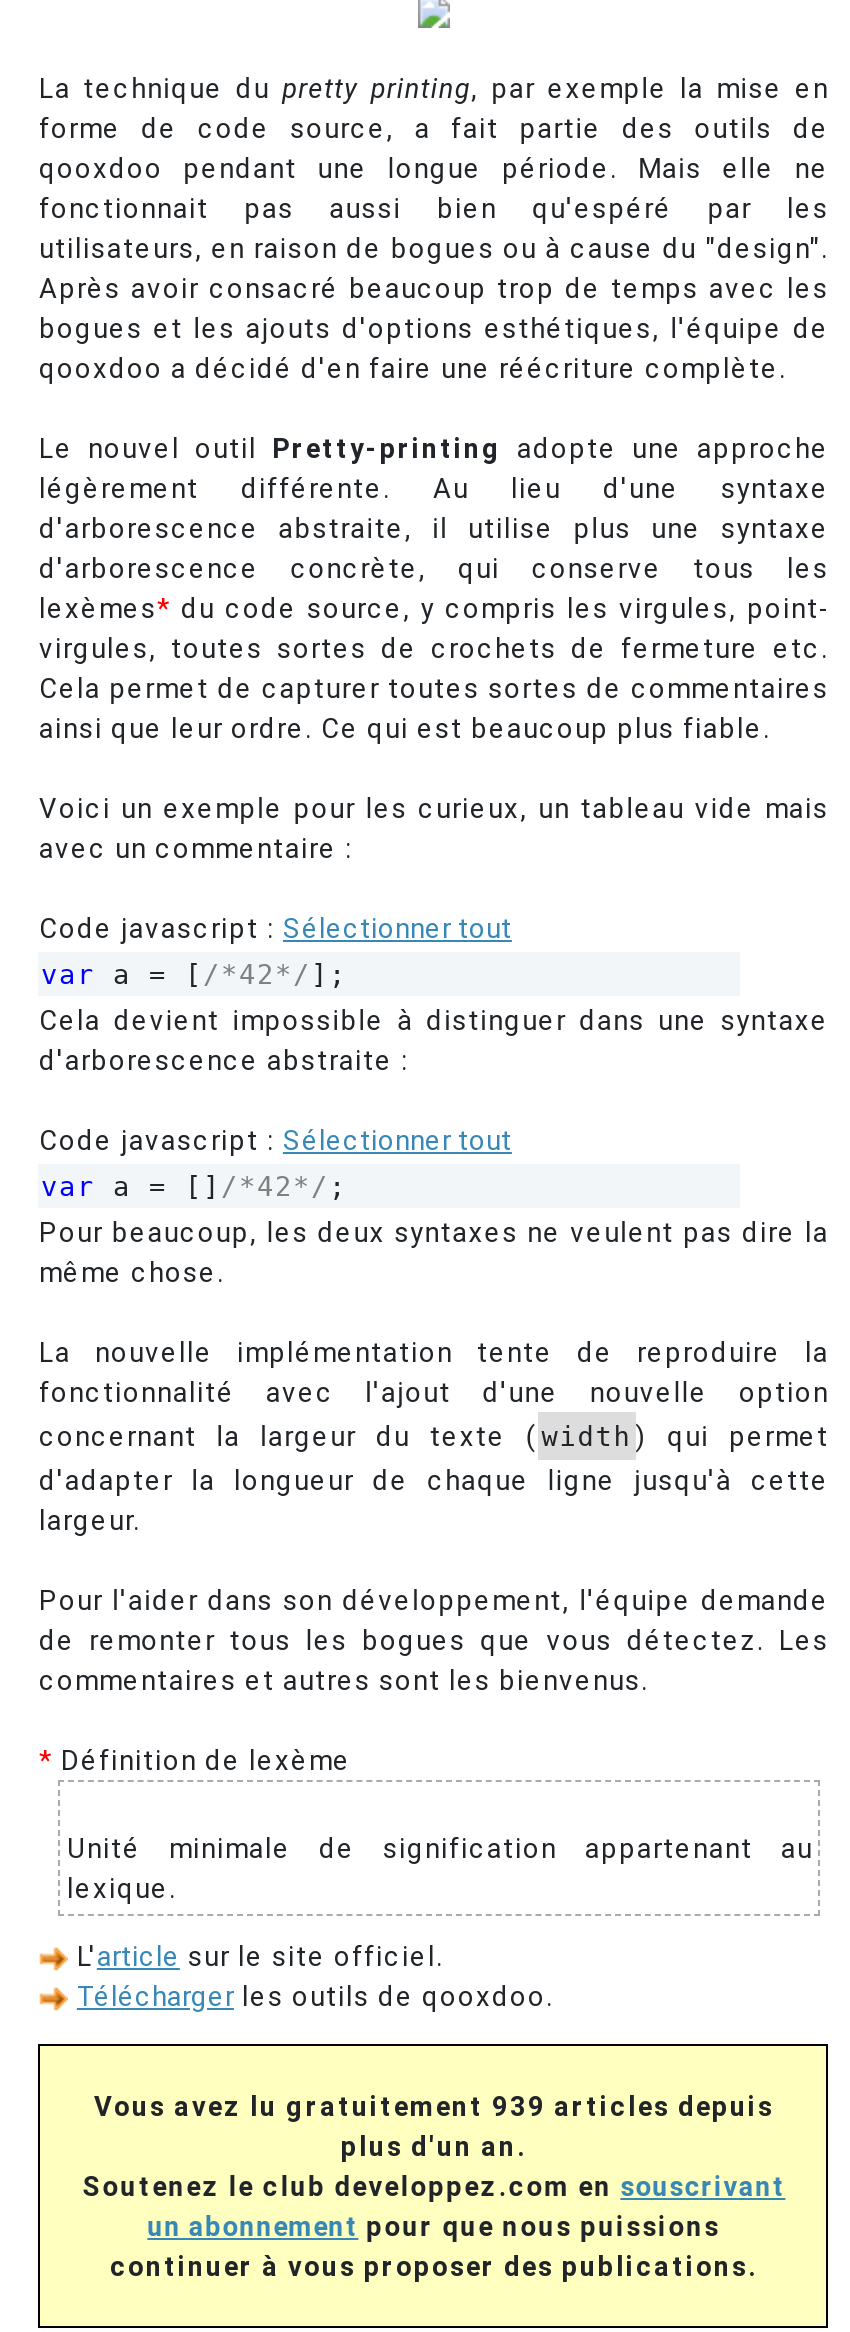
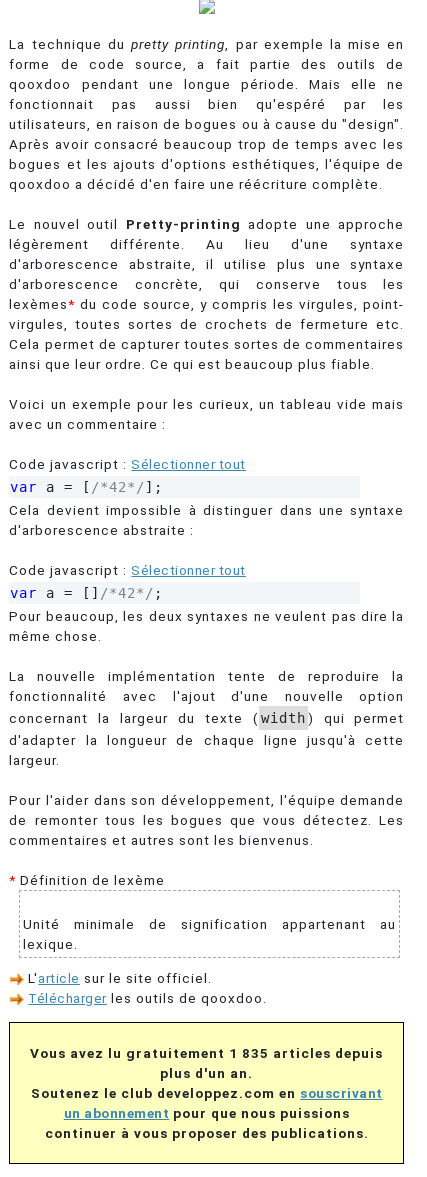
[94,2090,774,2122] Vous avez lu gratuitement 939 articles depuis -> [30,1045,383,1061] Vous avez lu gratuitement 1 835 articles depuis

